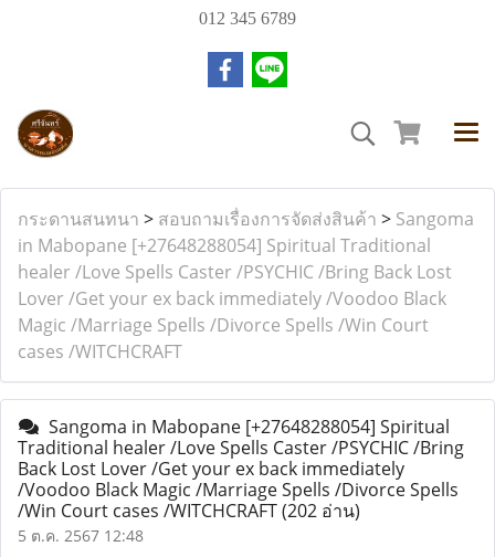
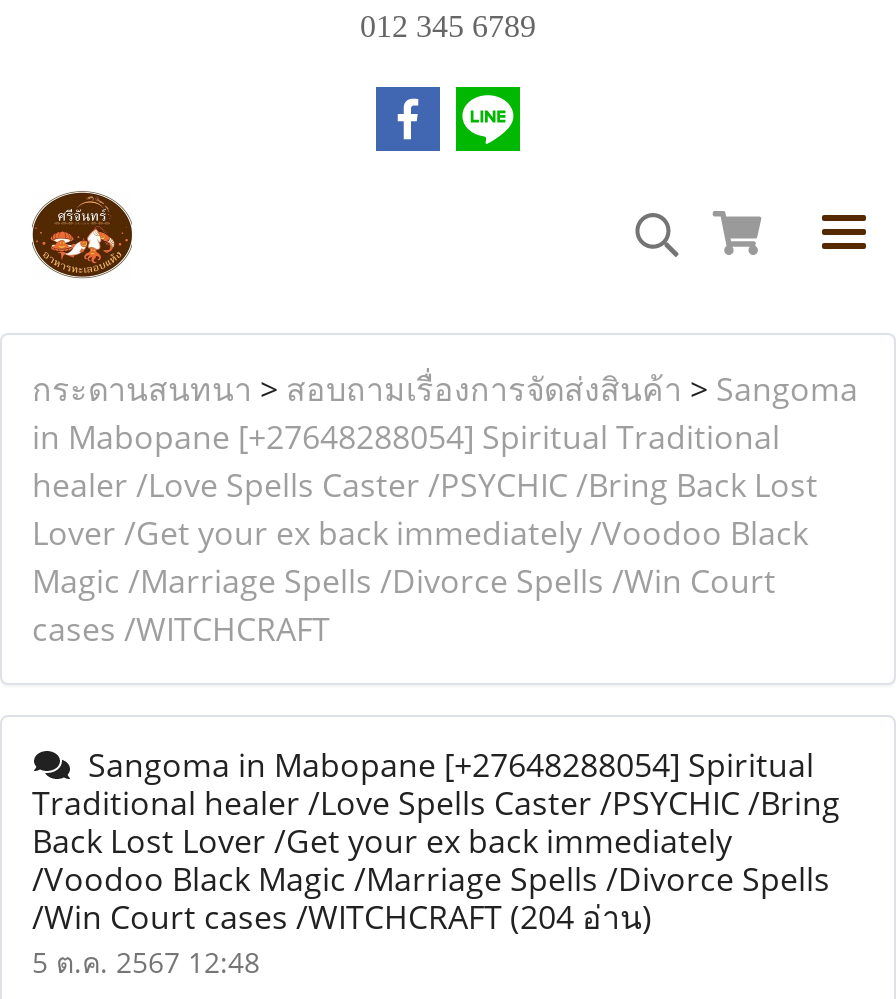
[18,498,360,523] /Win Court cases /WITCHCRAFT (202 อ่าน) -> [32,895,652,939] /Win Court cases /WITCHCRAFT (204 อ่าน)

